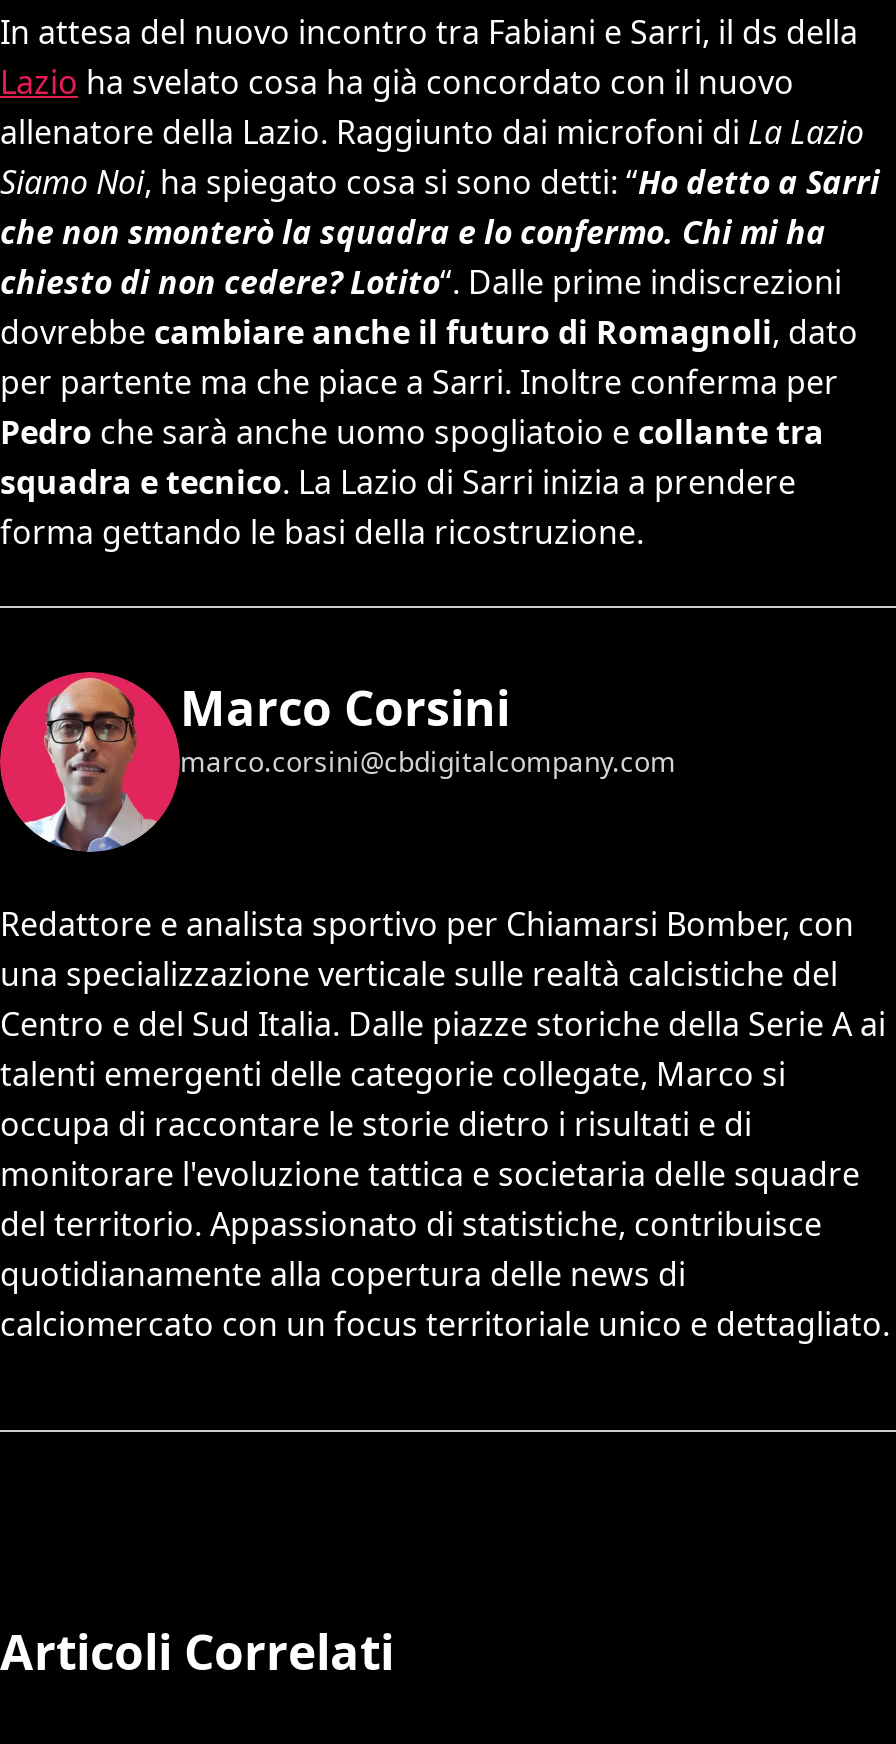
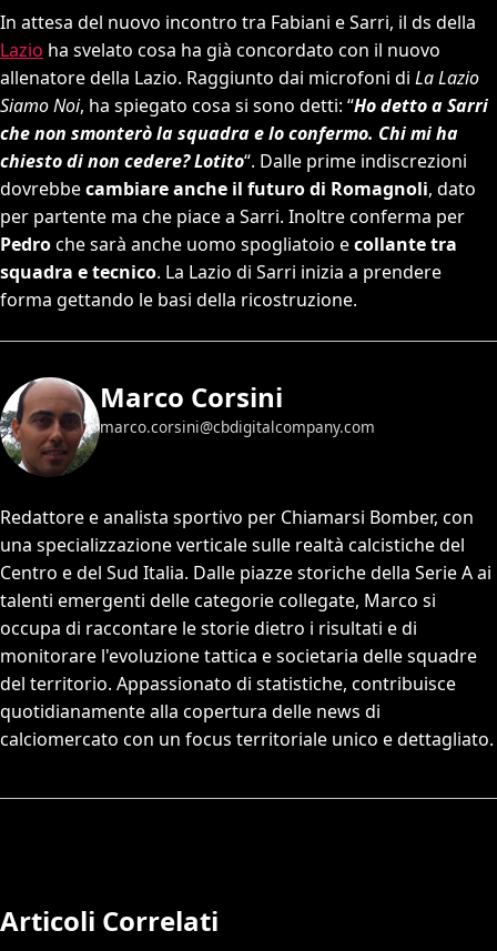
[6,670,178,854] [image] -> [3,376,99,477] [image]

